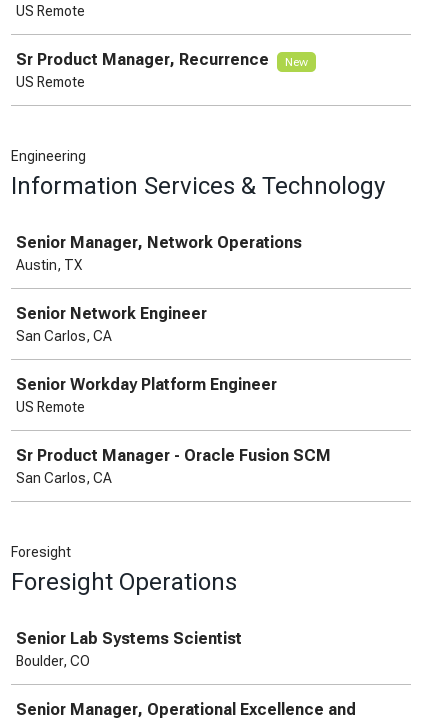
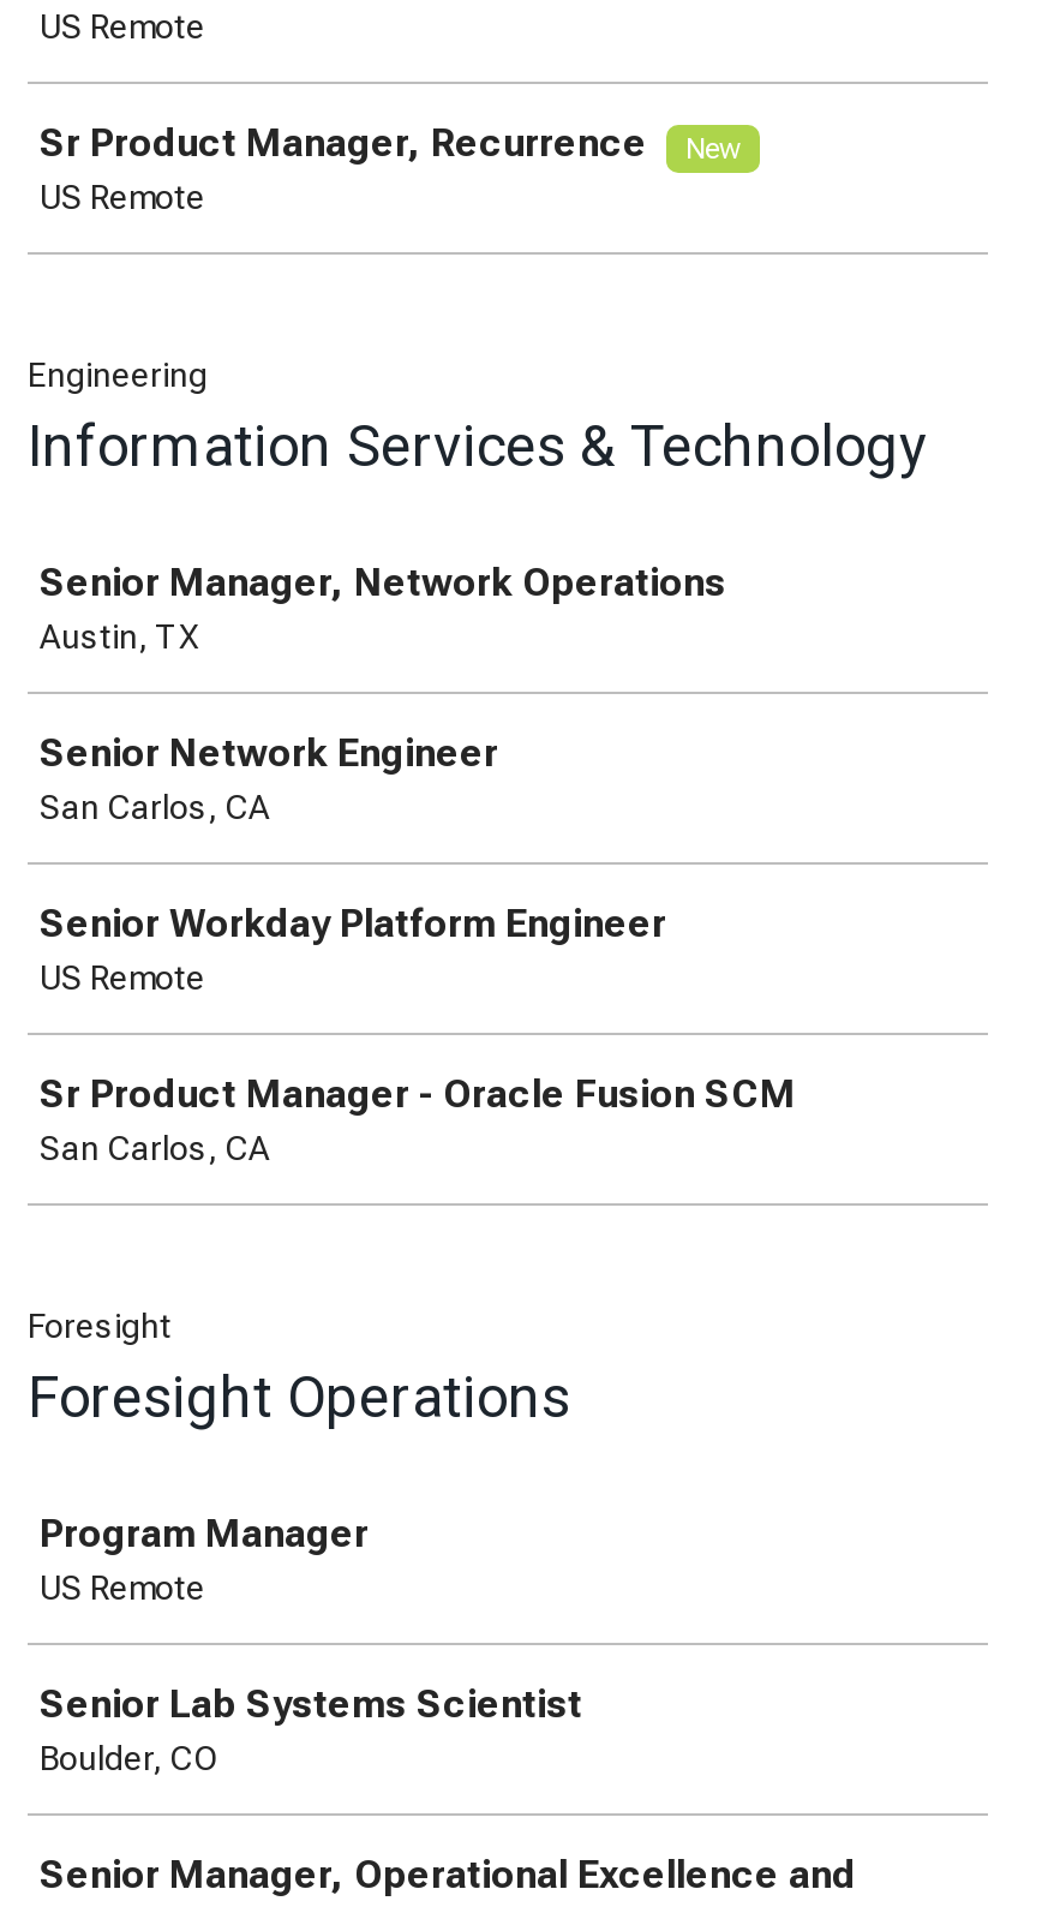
none -> [40,1511,369,1607] Program Manager | US Remote

